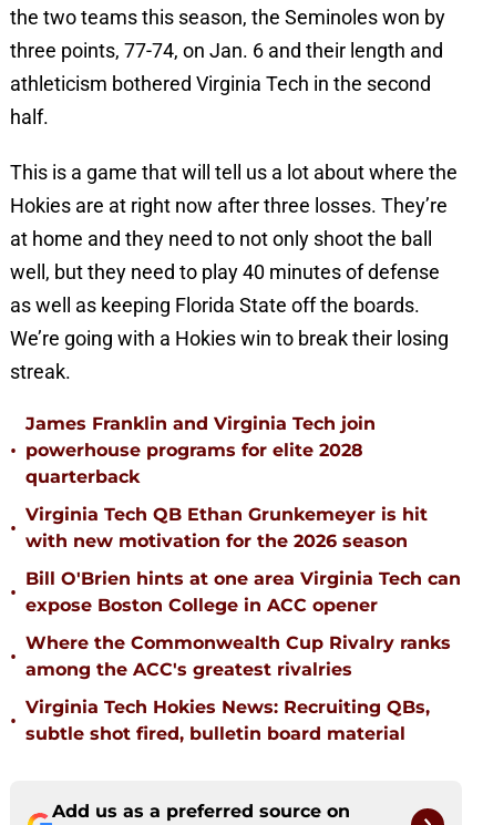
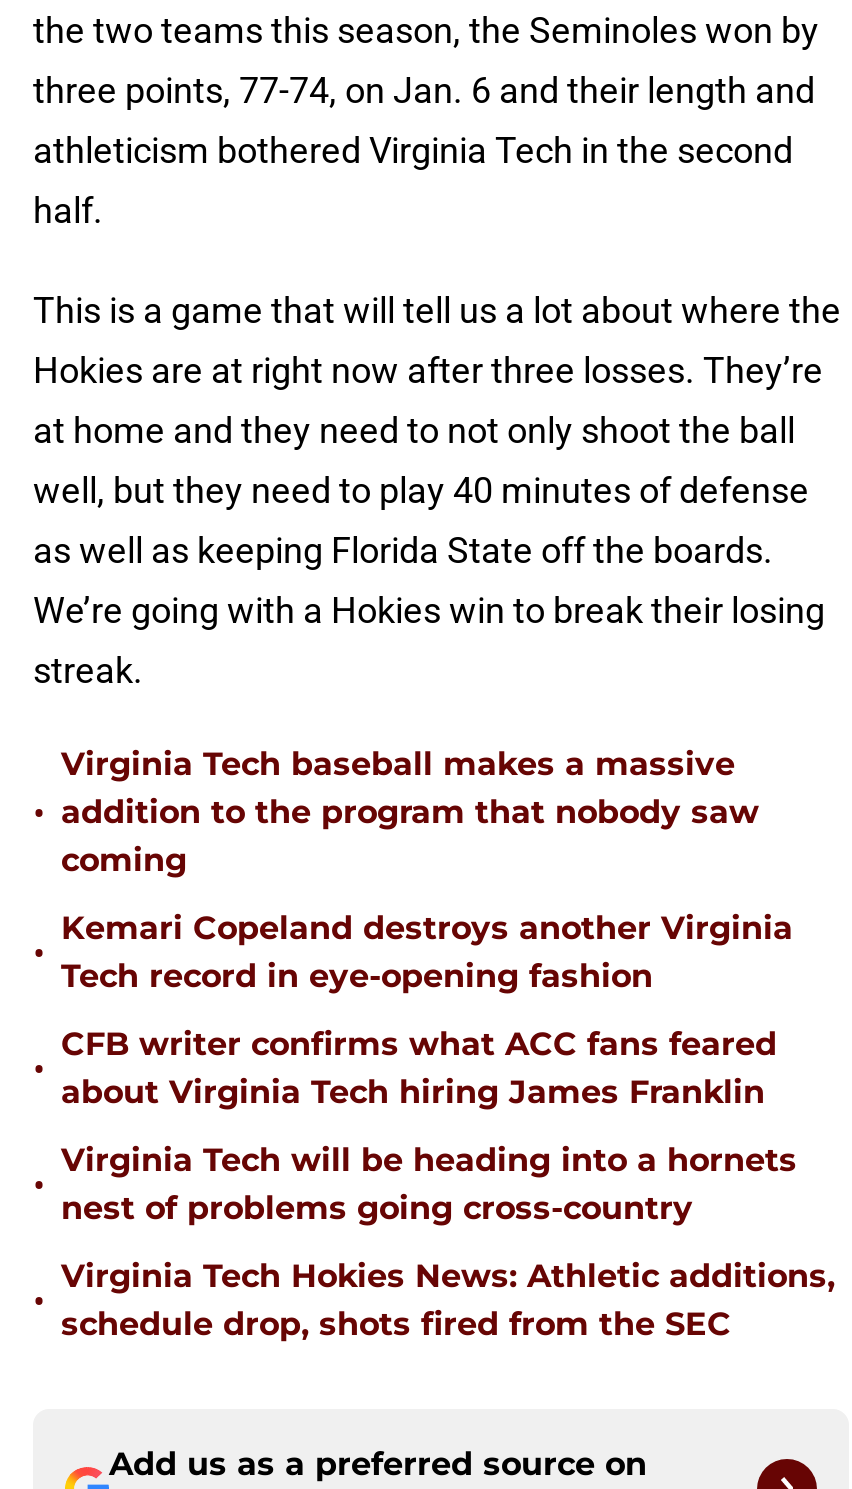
[25,413,376,487] James Franklin and Virginia Tech join | powerhouse programs for elite 2028 | quarterback -> [61,745,759,879] Virginia Tech baseball makes a massive | addition to the program that nobody saw | coming
[25,504,428,551] Virginia Tech QB Ethan Grunkemeyer is hit | with new motivation for the 2026 season -> [61,909,793,995] Kemari Copeland destroys another Virginia | Tech record in eye-opening fashion
[25,568,461,616] Bill O'Brien hints at one area Virginia Tech can | expose Boston College in ACC opener -> [61,1025,777,1111] CFB writer confirms what ACC fans feared | about Virginia Tech hiring James Franklin
[25,632,451,680] Where the Commonwealth Cup Rivalry ranks | among the ACC's greatest rivalries -> [61,1141,797,1227] Virginia Tech will be heading into a hornets | nest of problems going cross-country
[25,697,430,744] Virginia Tech Hokies News: Recruiting QBs, | subtle shot fired, bulletin board material -> [61,1257,835,1343] Virginia Tech Hokies News: Athletic additions, | schedule drop, shots fired from the SEC

